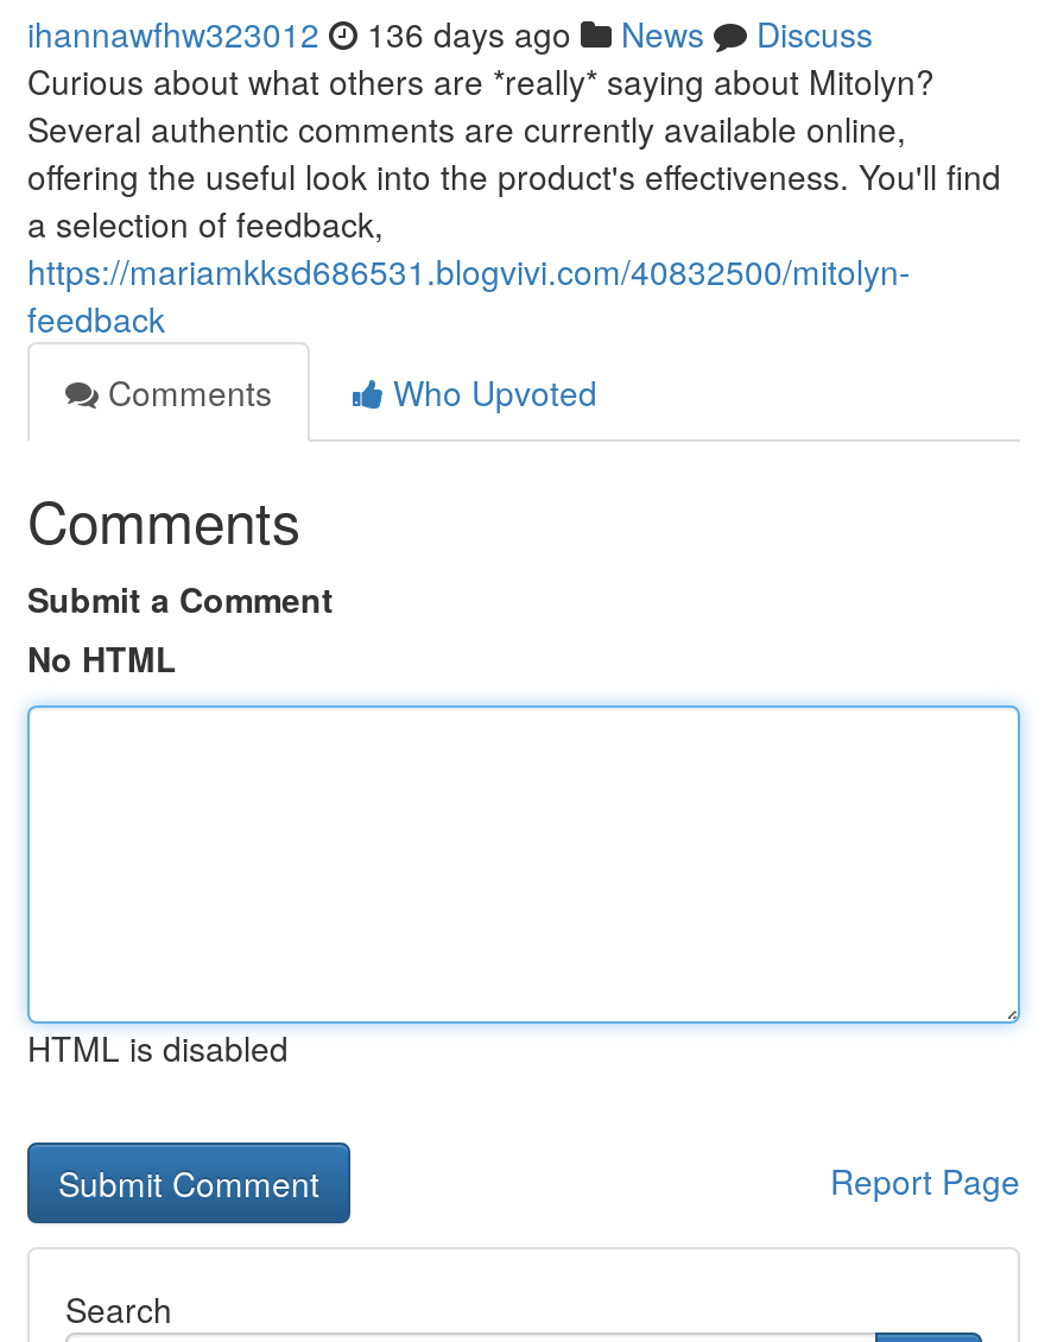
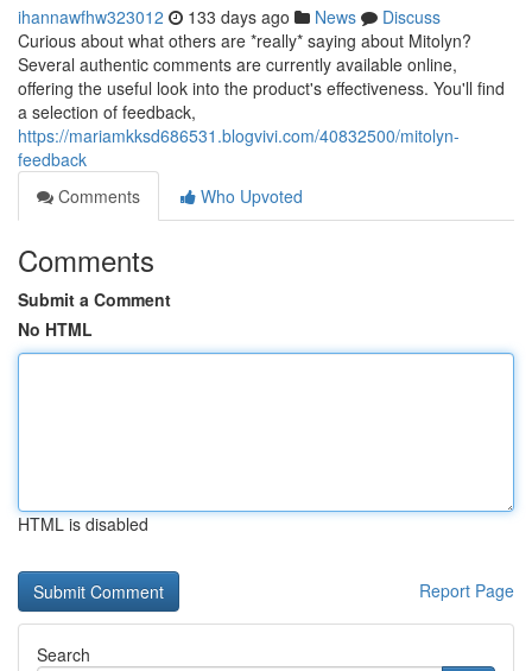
[27,10,873,57] ihannawfhw323012 136 days ago News Discuss -> [18,5,441,29] ihannawfhw323012 133 days ago News Discuss

